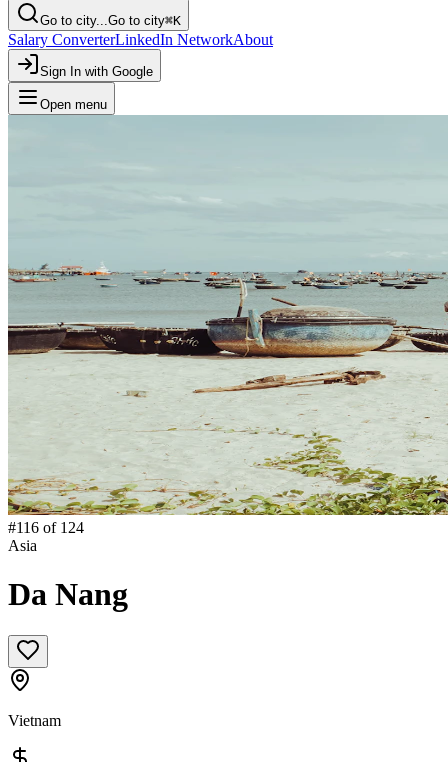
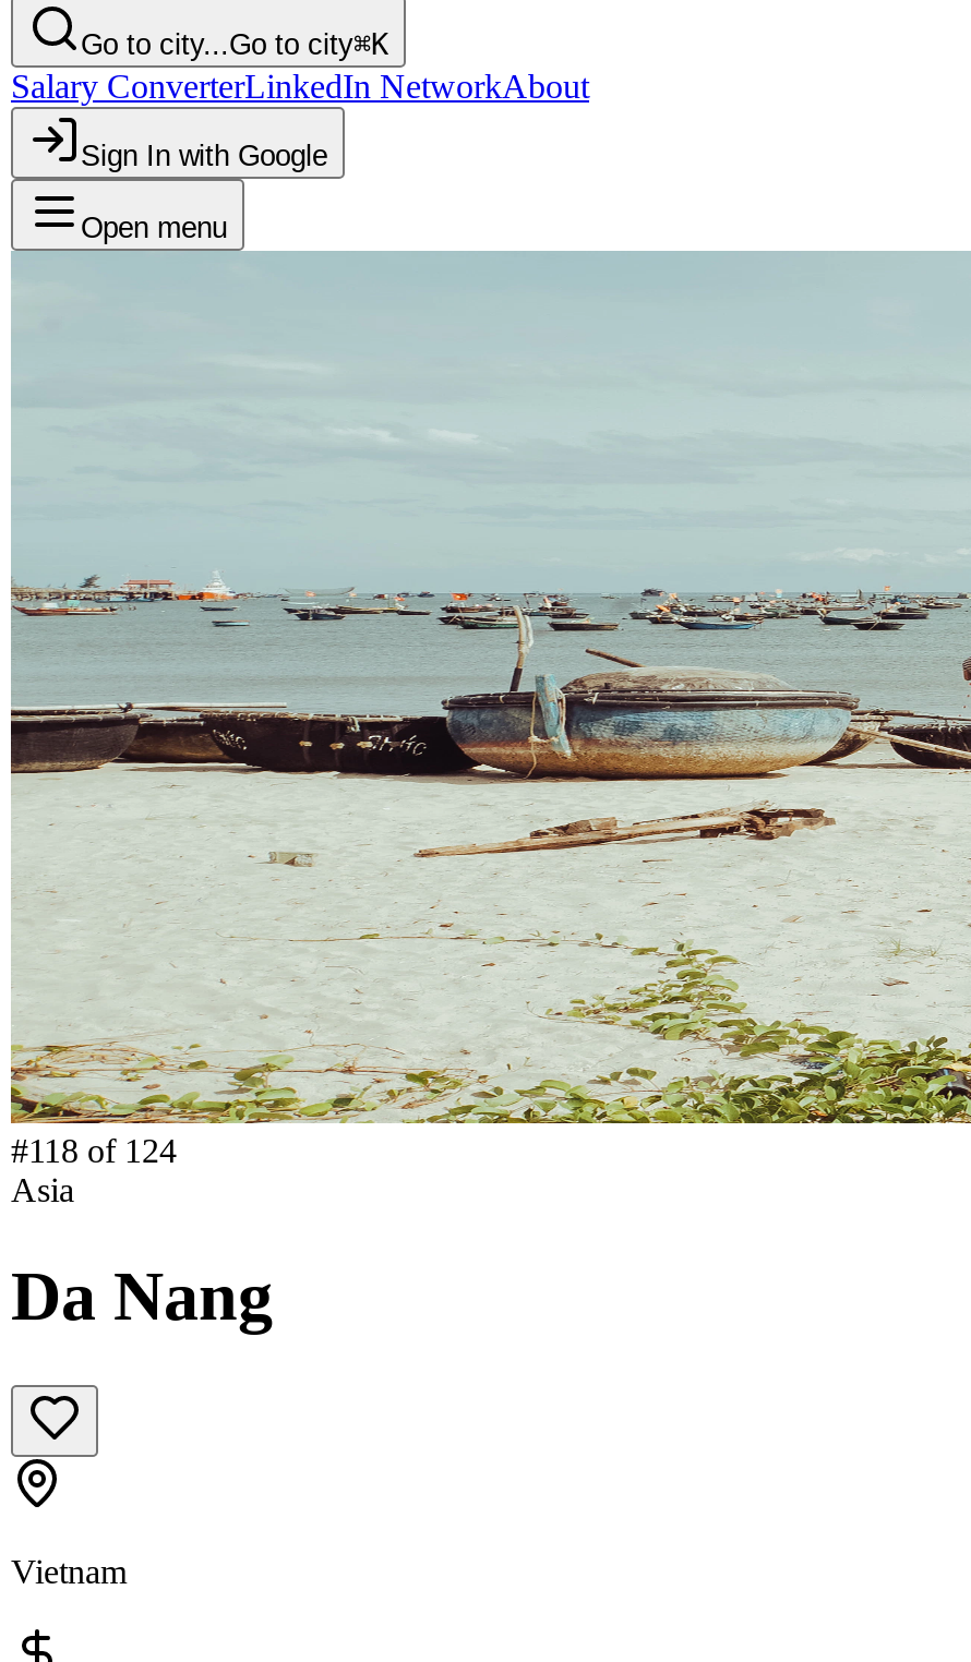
[8,519,84,536] #116 of 124 -> [11,1132,177,1169] #118 of 124

